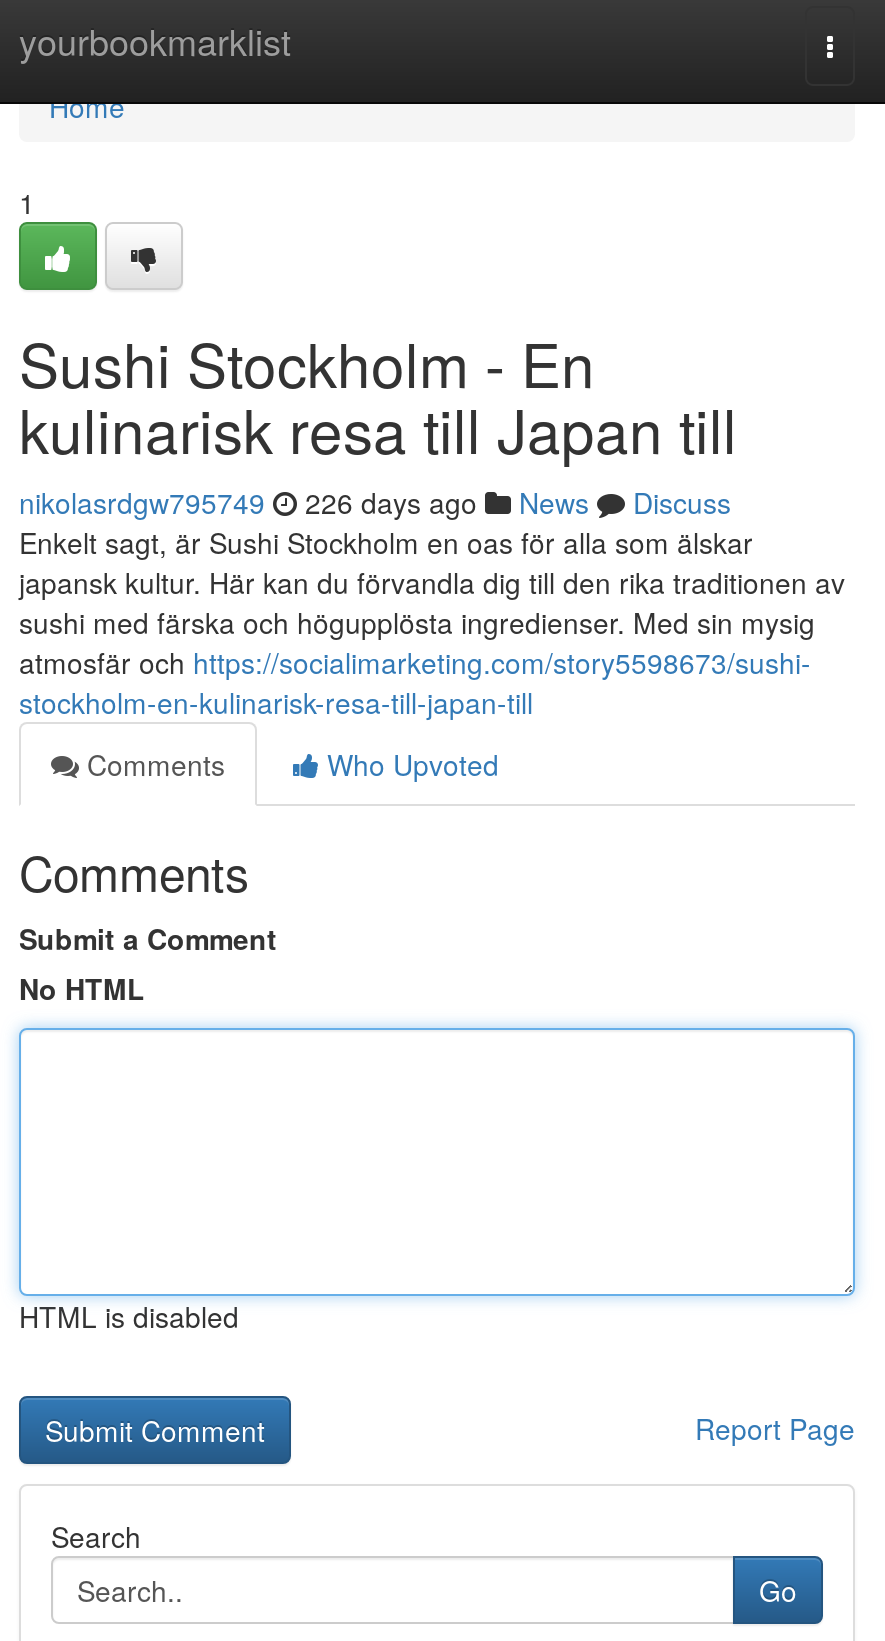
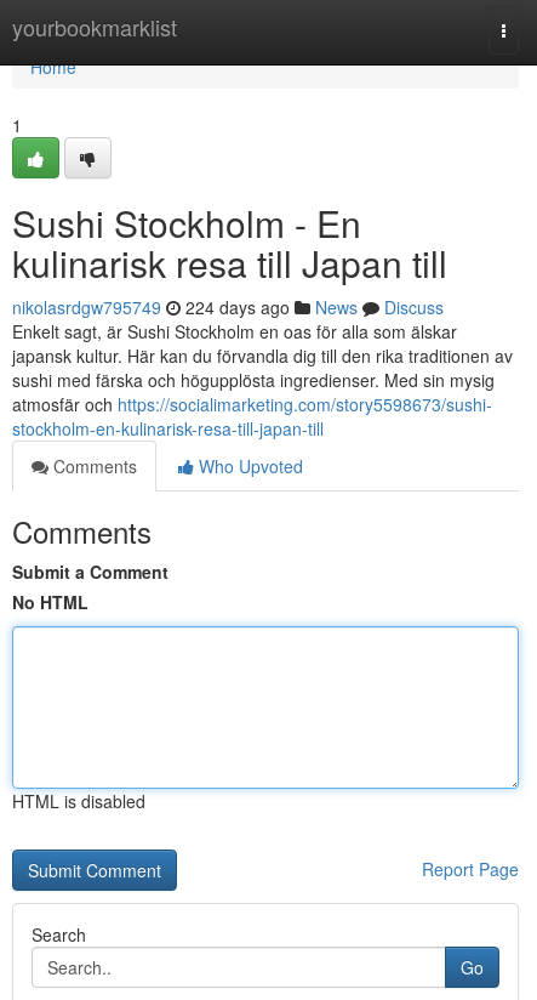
[19,482,731,522] nikolasrdgw795749 226 days ago News Discuss -> [12,295,444,319] nikolasrdgw795749 224 days ago News Discuss

